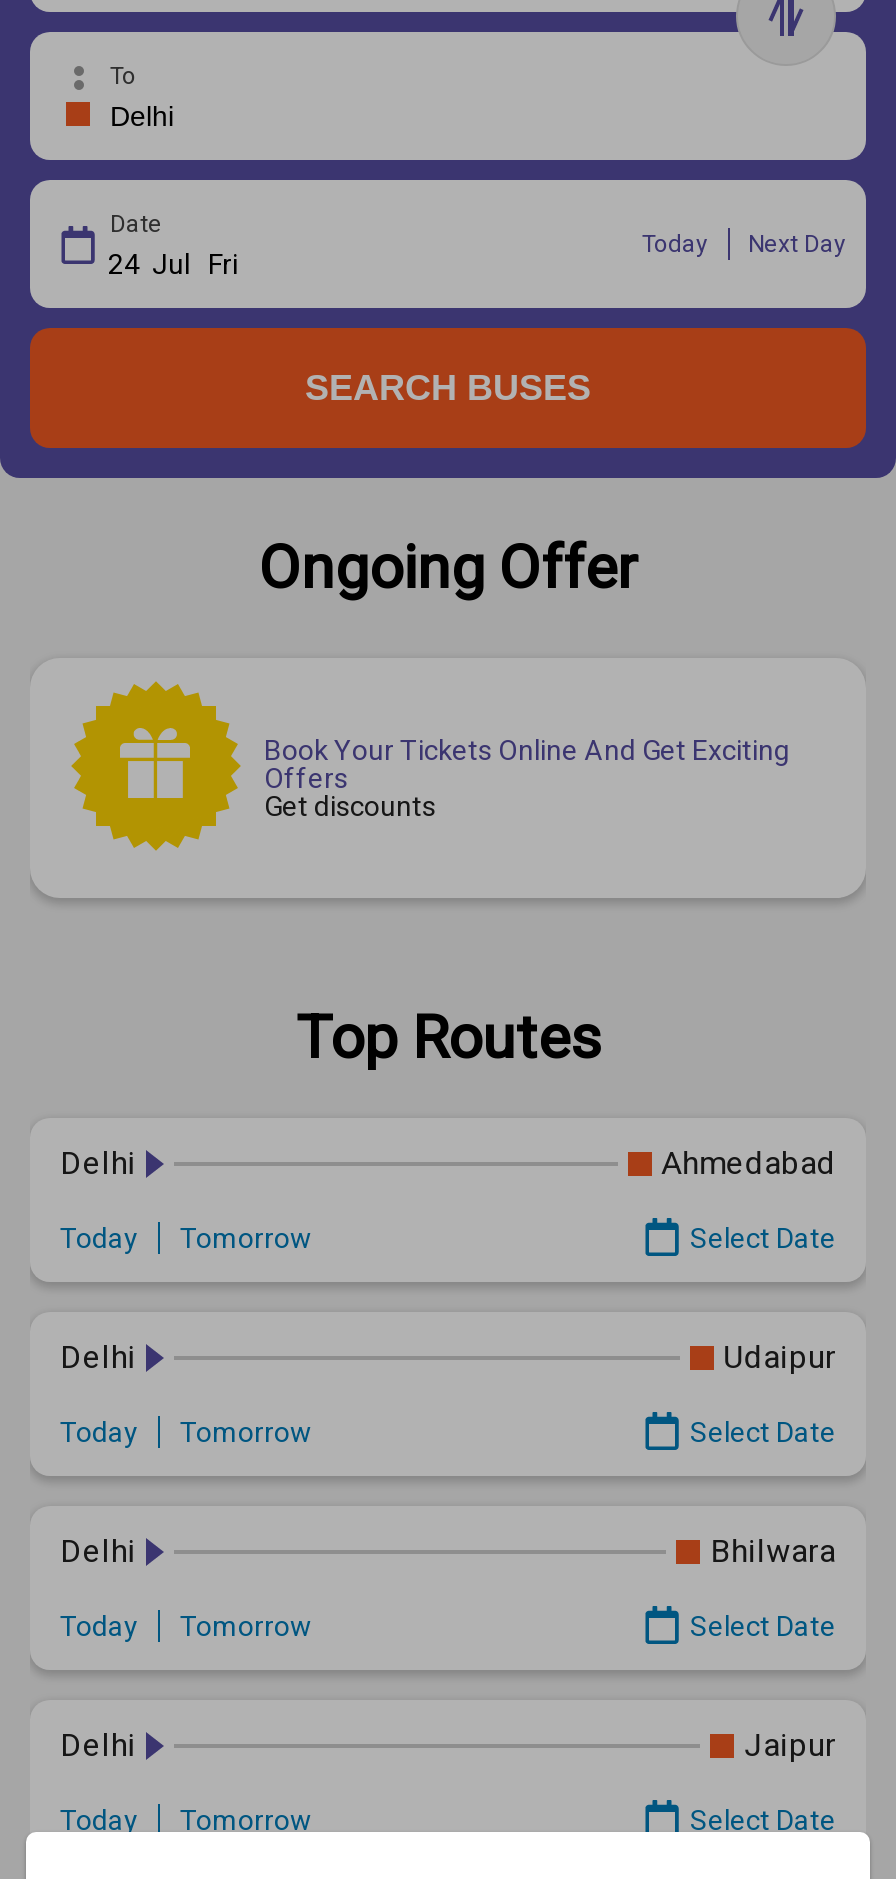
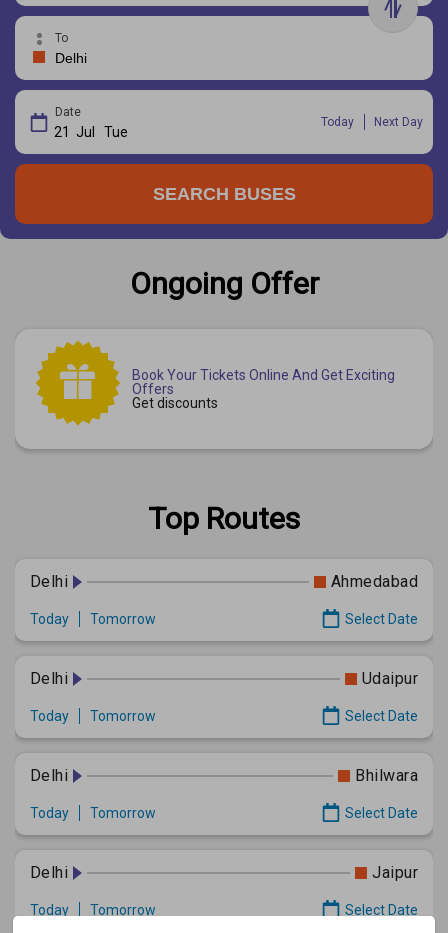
[108,248,238,280] 24 Jul Fri -> [54,124,128,140] 21 Jul Tue

